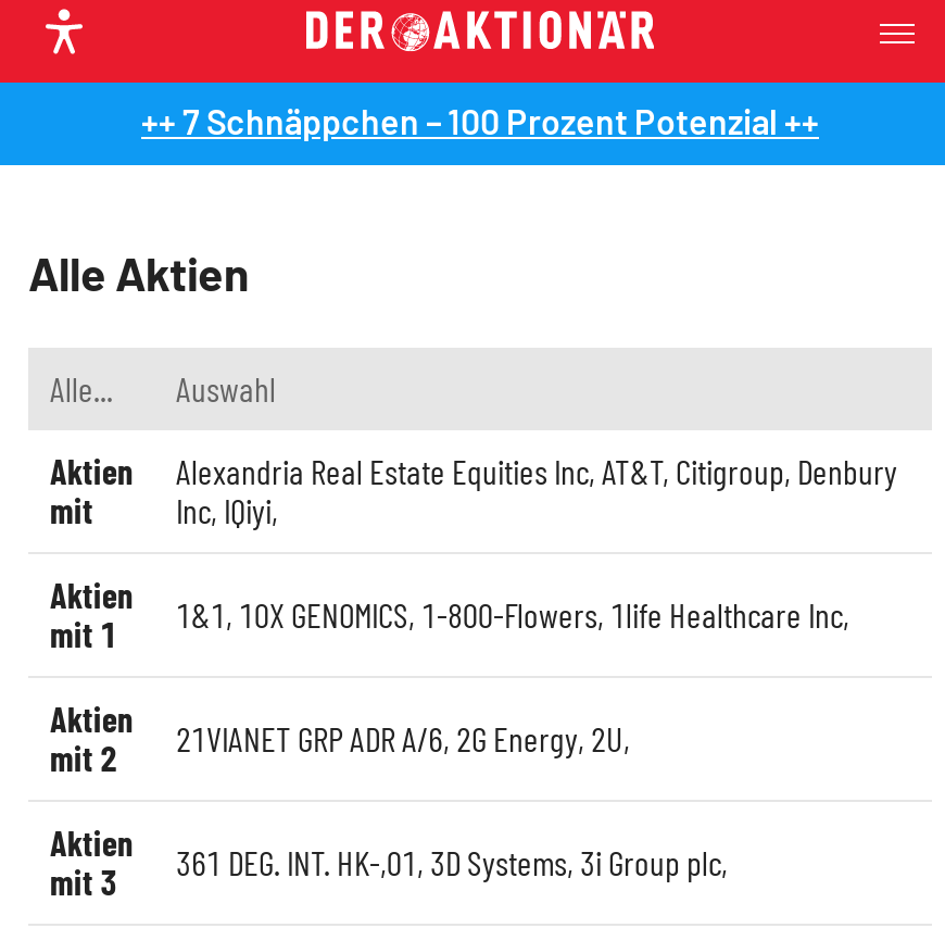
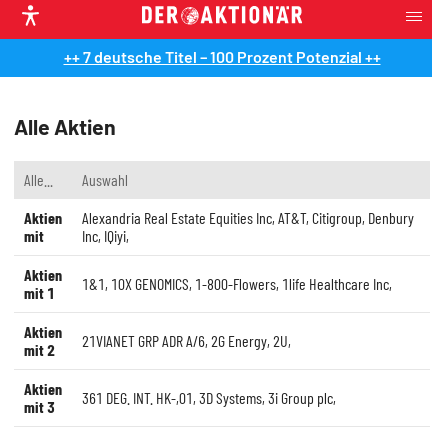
[141,100,819,141] ++ 7 Schnäppchen – 100 Prozent Potenzial ++ -> [63,47,380,66] ++ 7 deutsche Titel – 100 Prozent Potenzial ++

